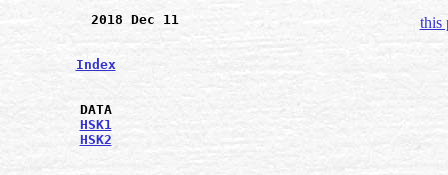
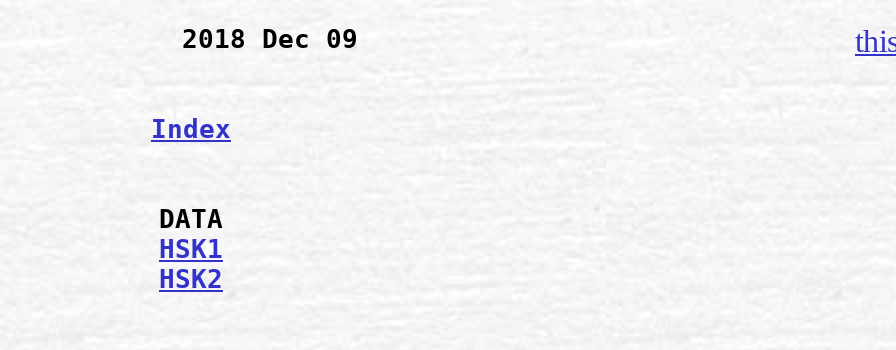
[91,12,179,27] 2018 Dec 11 -> [182,24,358,54] 2018 Dec 09

